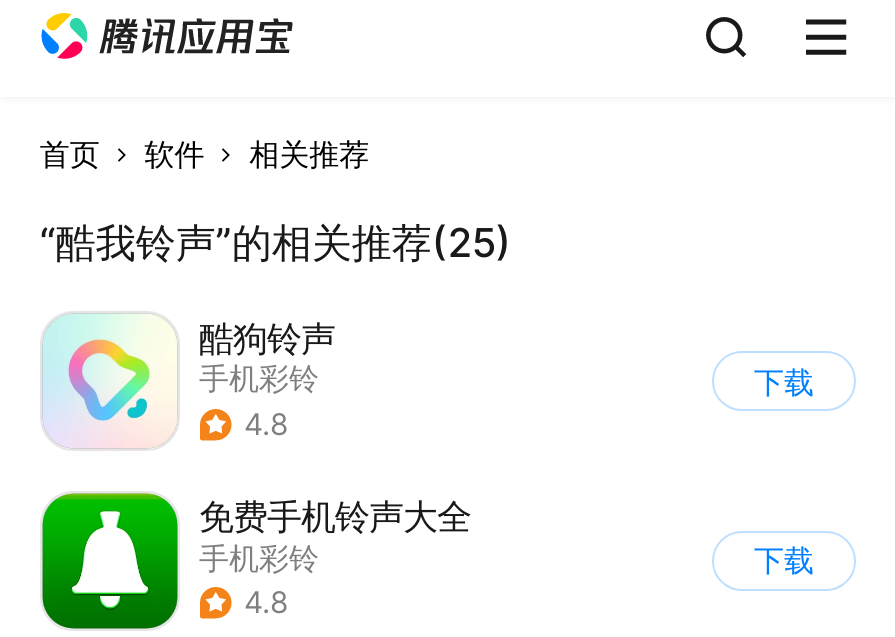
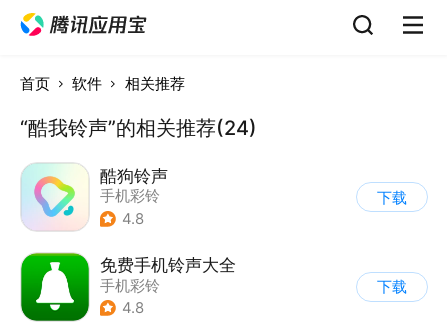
[40,218,512,266] “酷我铃声”的相关推荐(25) -> [20,115,257,139] “酷我铃声”的相关推荐(24)

